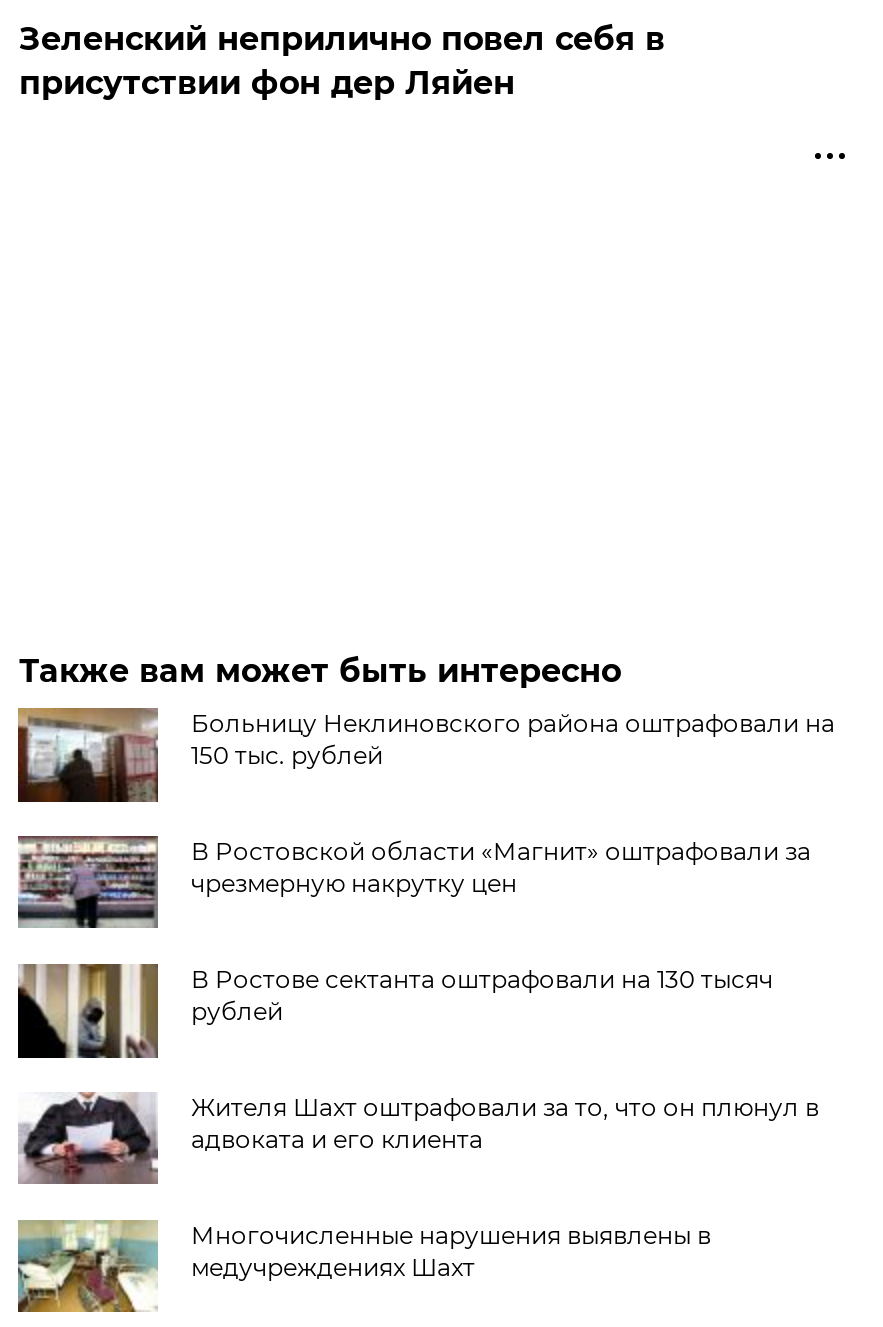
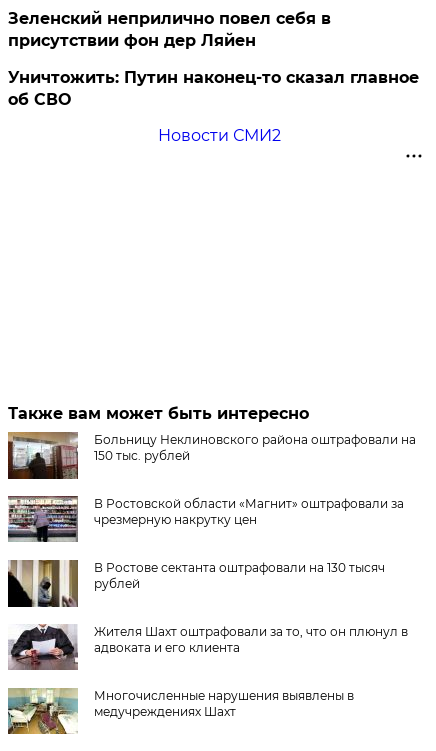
none -> [8,68,419,145] Уничтожить: Путин наконец-то сказал главное | об СВО | Новости СМИ2

